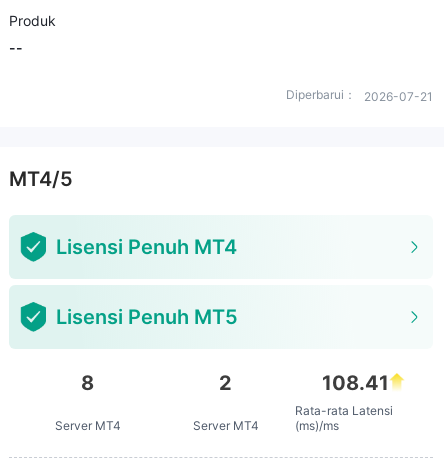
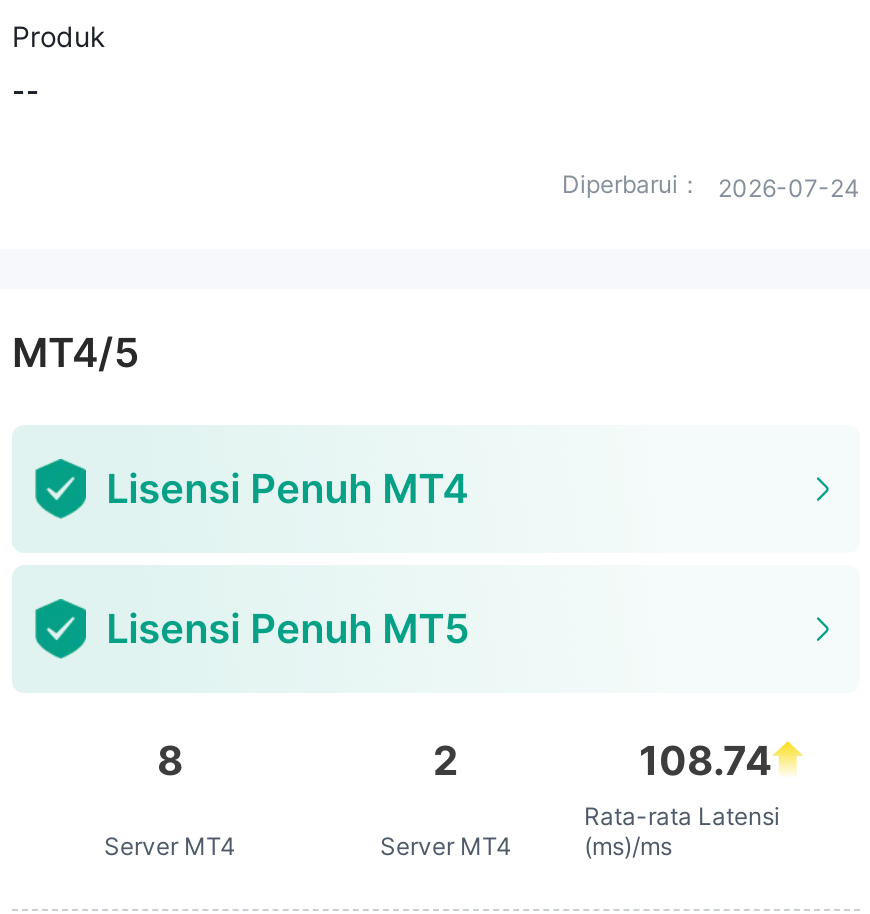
[286,87,433,104] Diperbarui： 2026-07-21 -> [562,169,860,203] Diperbarui： 2026-07-24
[322,371,389,395] 108.41 -> [639,737,773,785] 108.74

